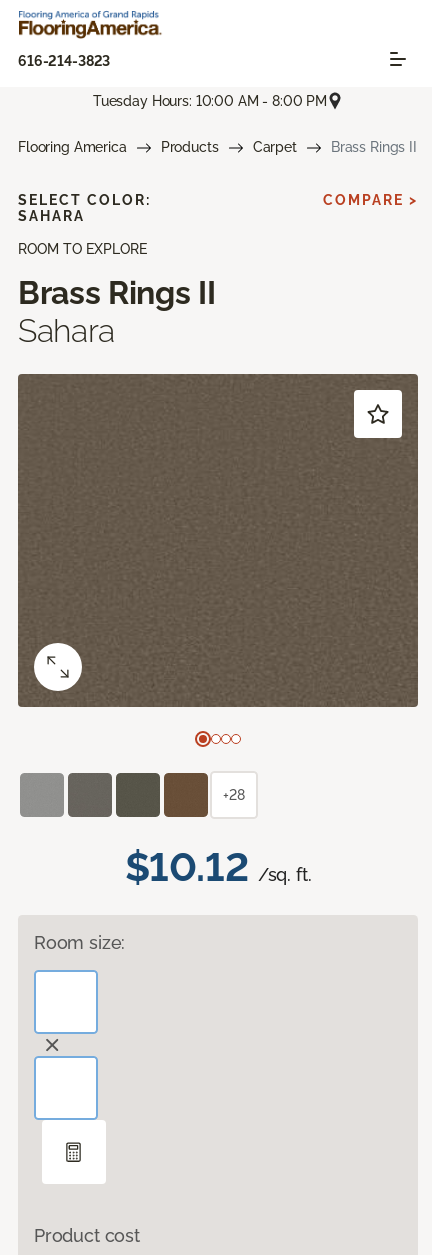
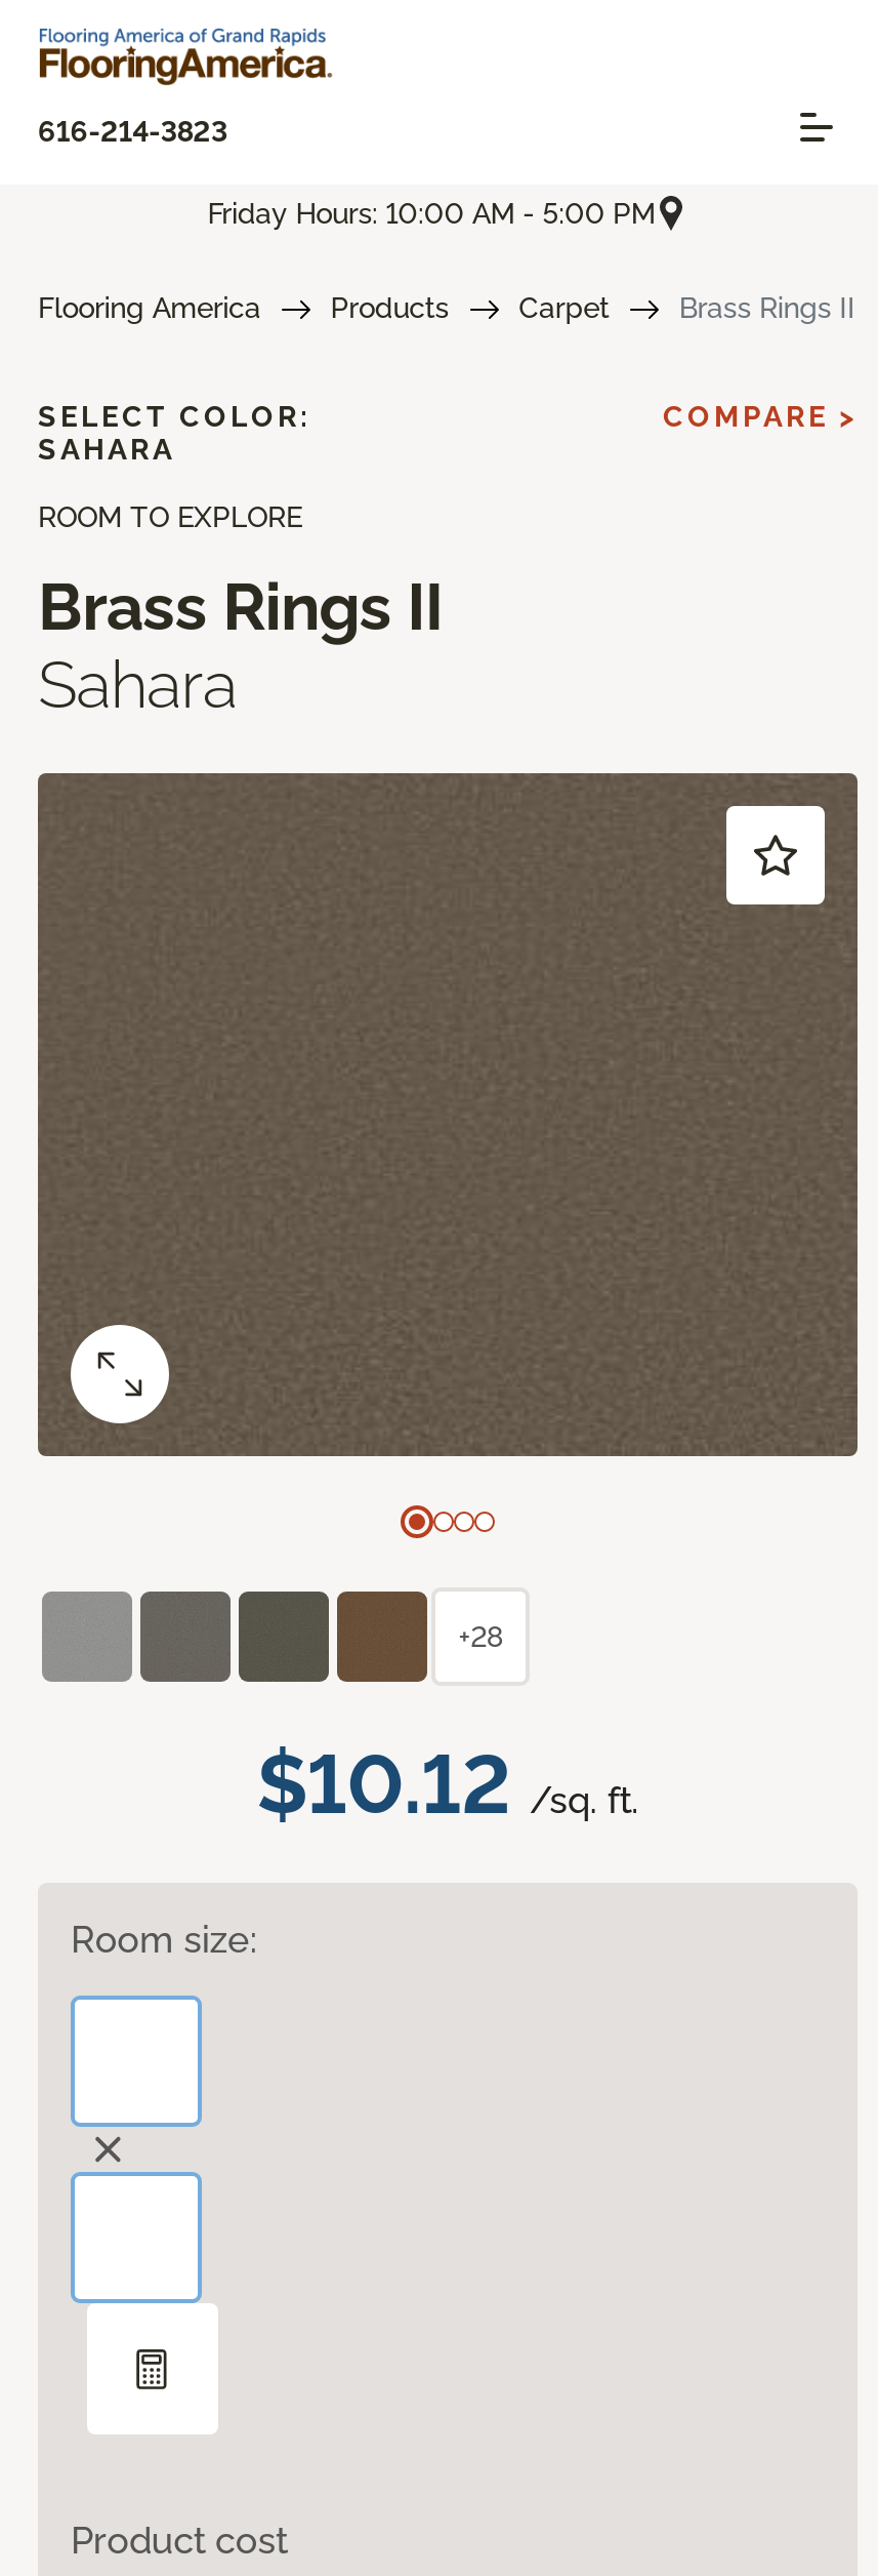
[93,93,327,109] Tuesday Hours: 10:00 AM - 8:00 PM -> [207,196,655,229] Friday Hours: 10:00 AM - 5:00 PM

